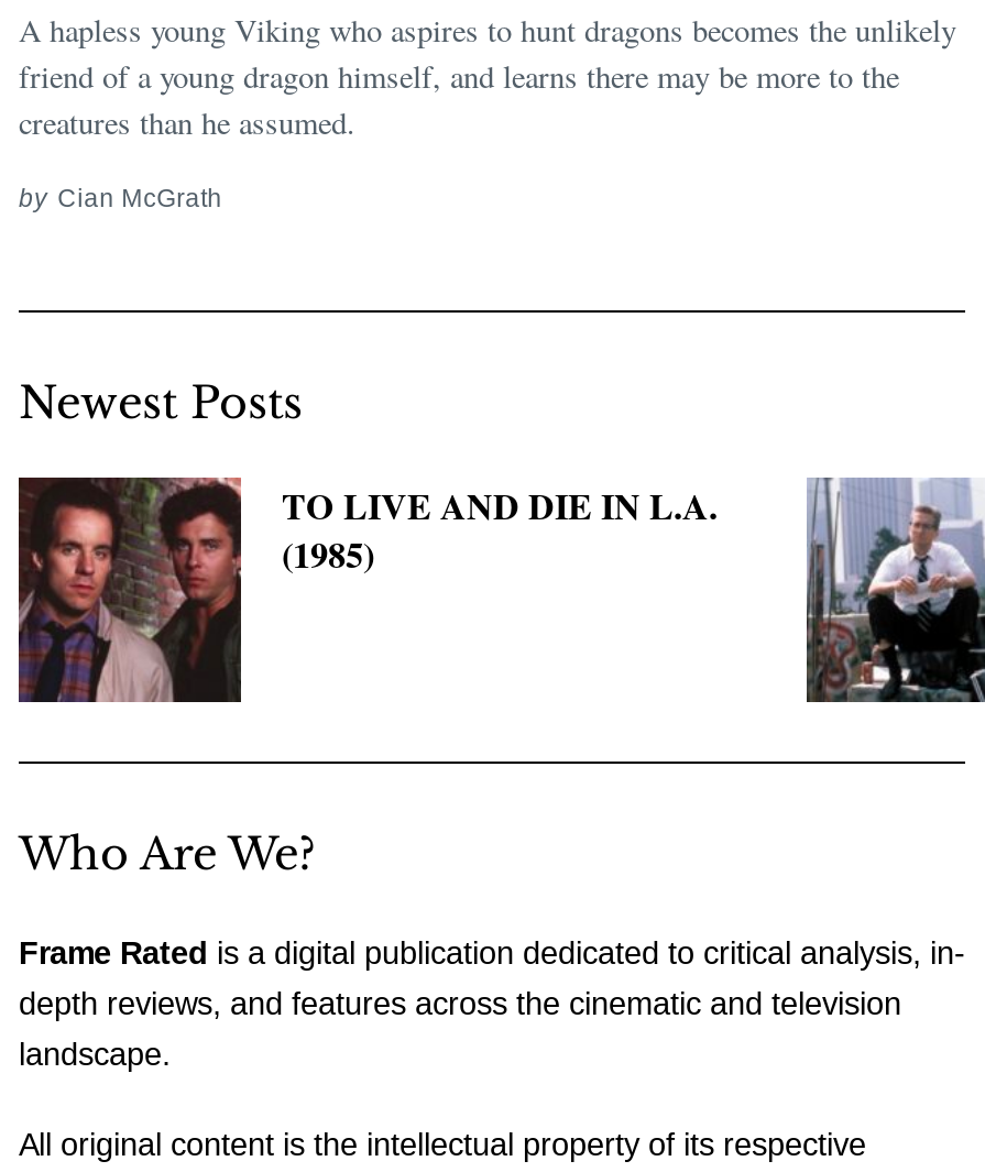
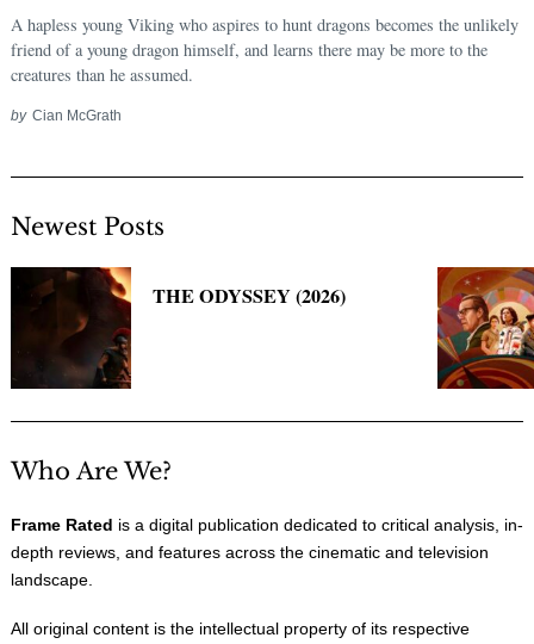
[17,478,718,704] [image] | TO LIVE AND DIE IN L.A. | (1985) -> [11,267,346,389] [image] | THE ODYSSEY (2026)
[805,475,978,704] [image] -> [436,266,530,389] [image]

